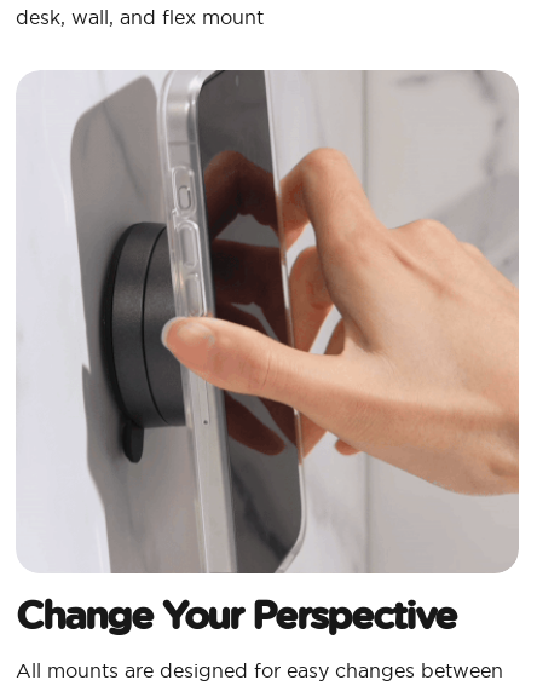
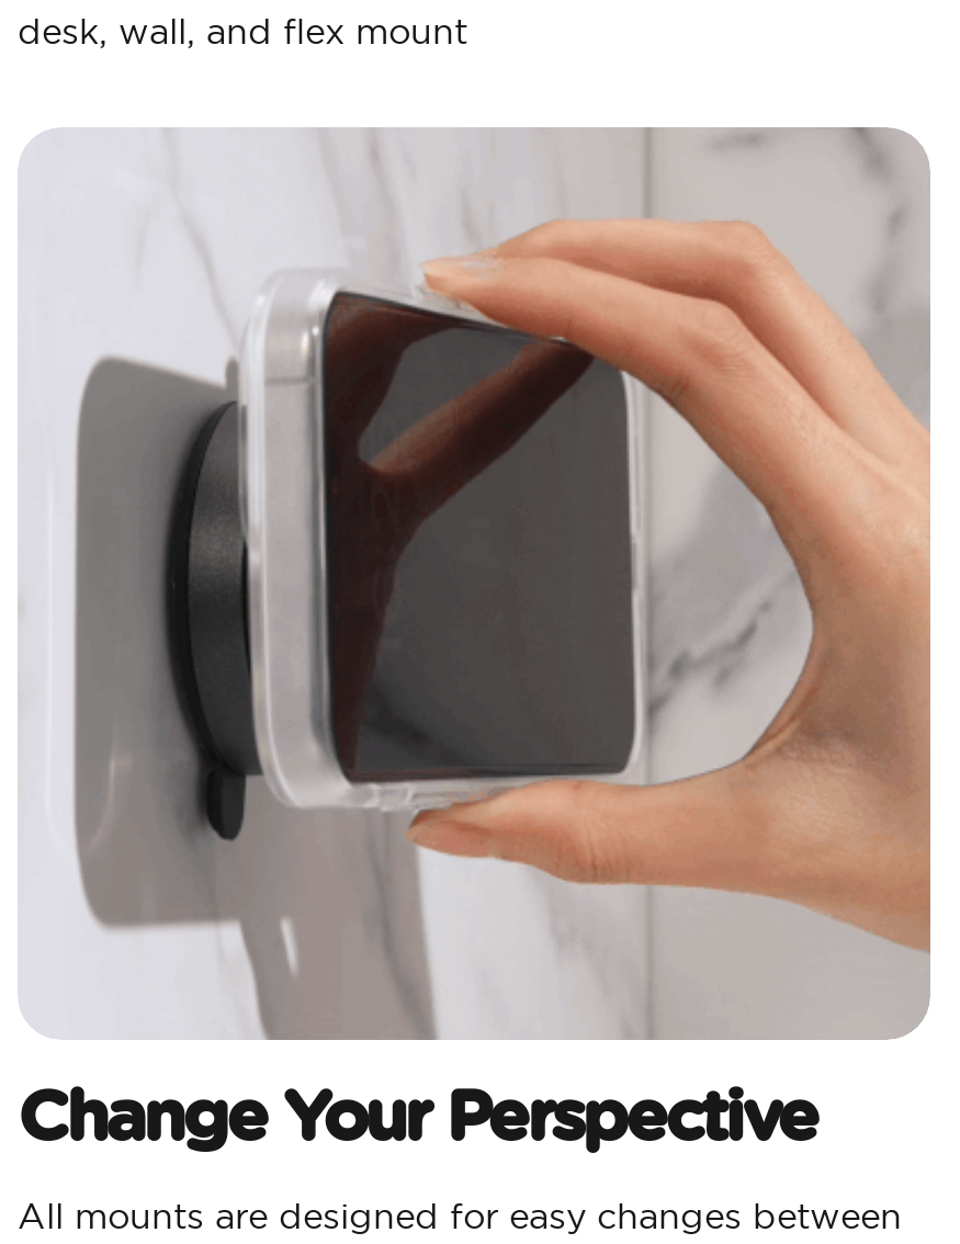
[47,70,519,573] [image] -> [72,129,930,1040] [image]

